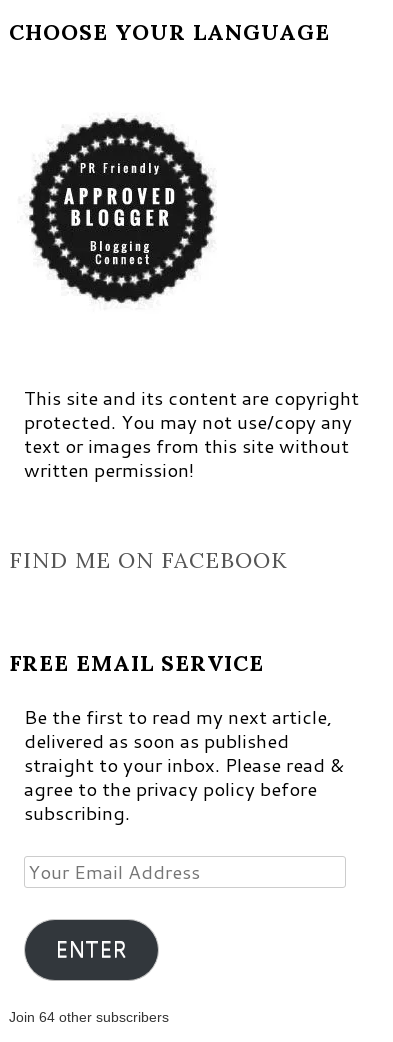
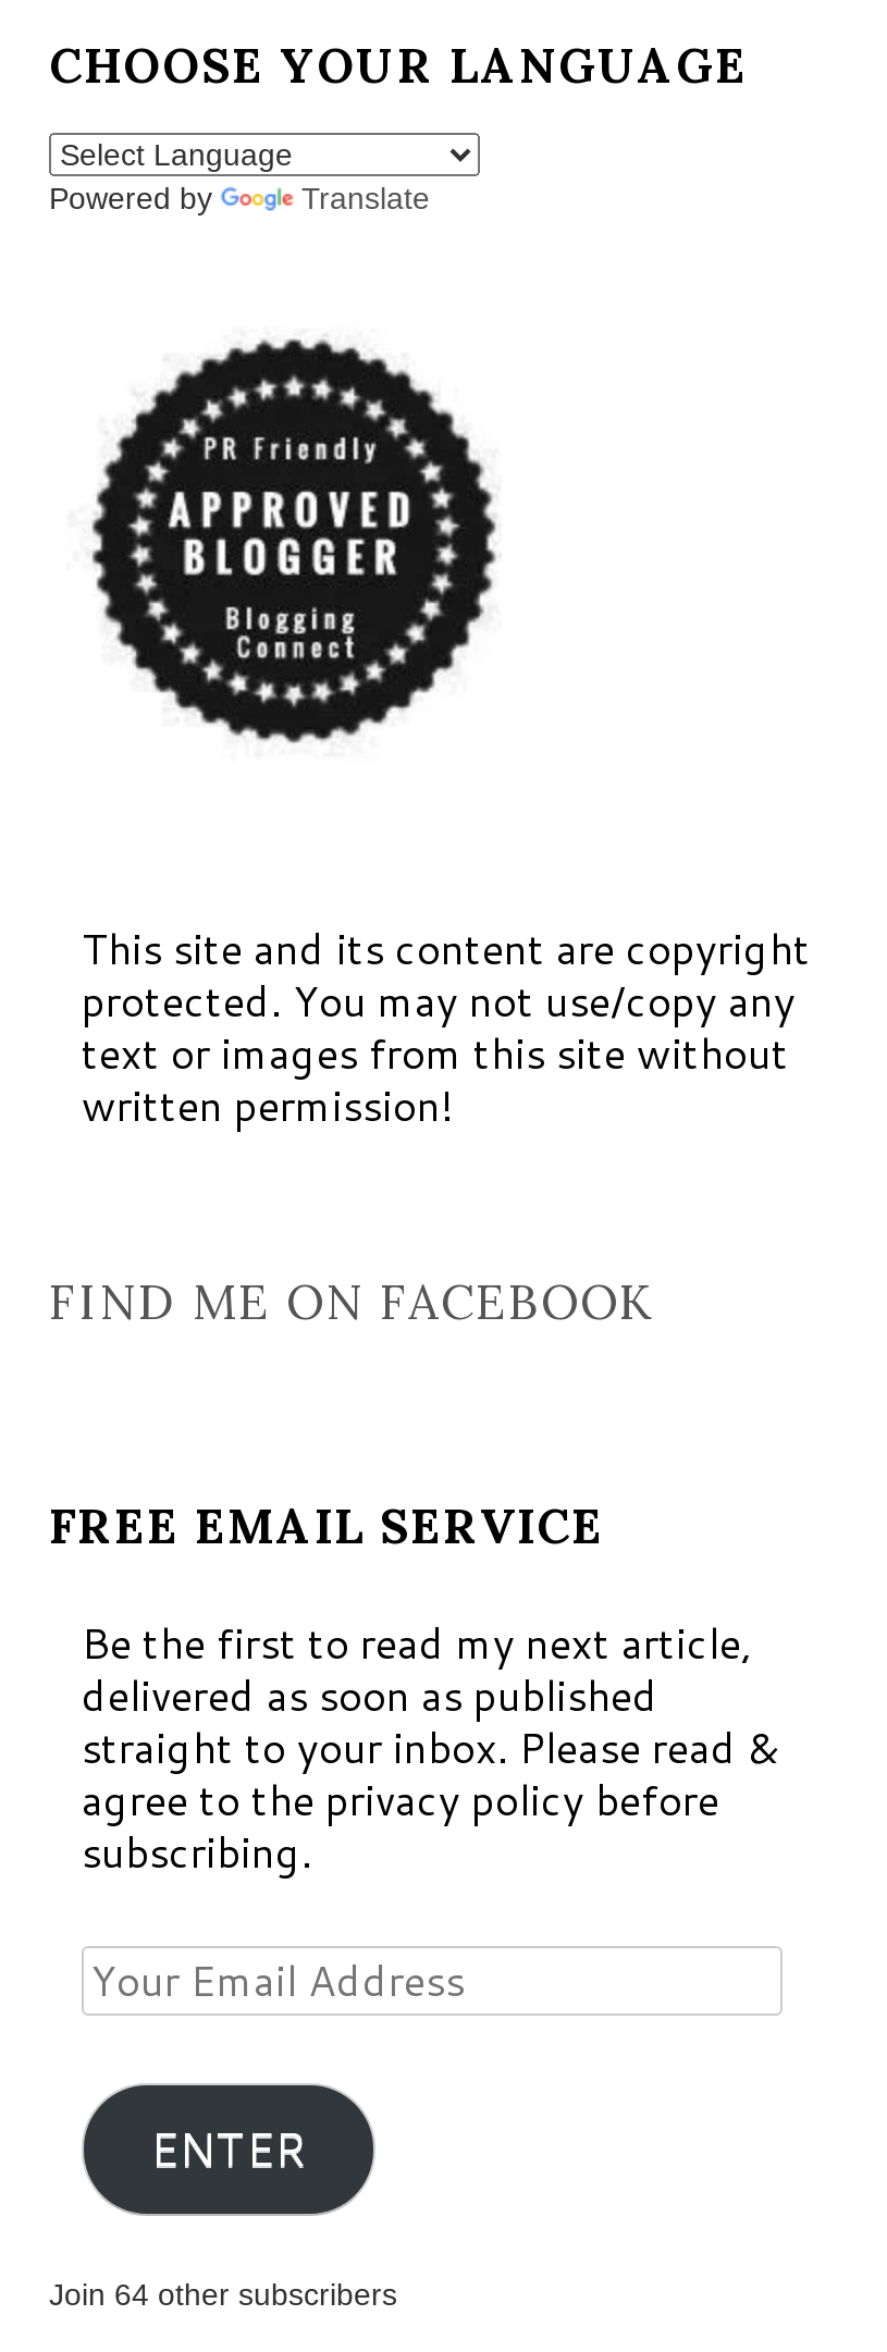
none -> [49,181,430,216] Powered by | Translate

